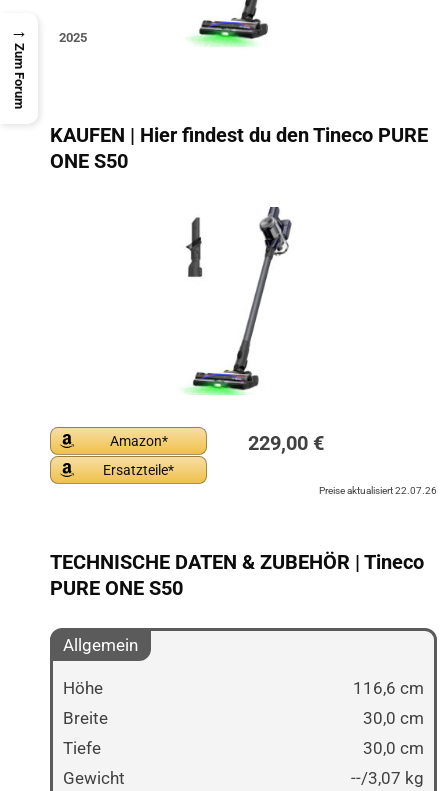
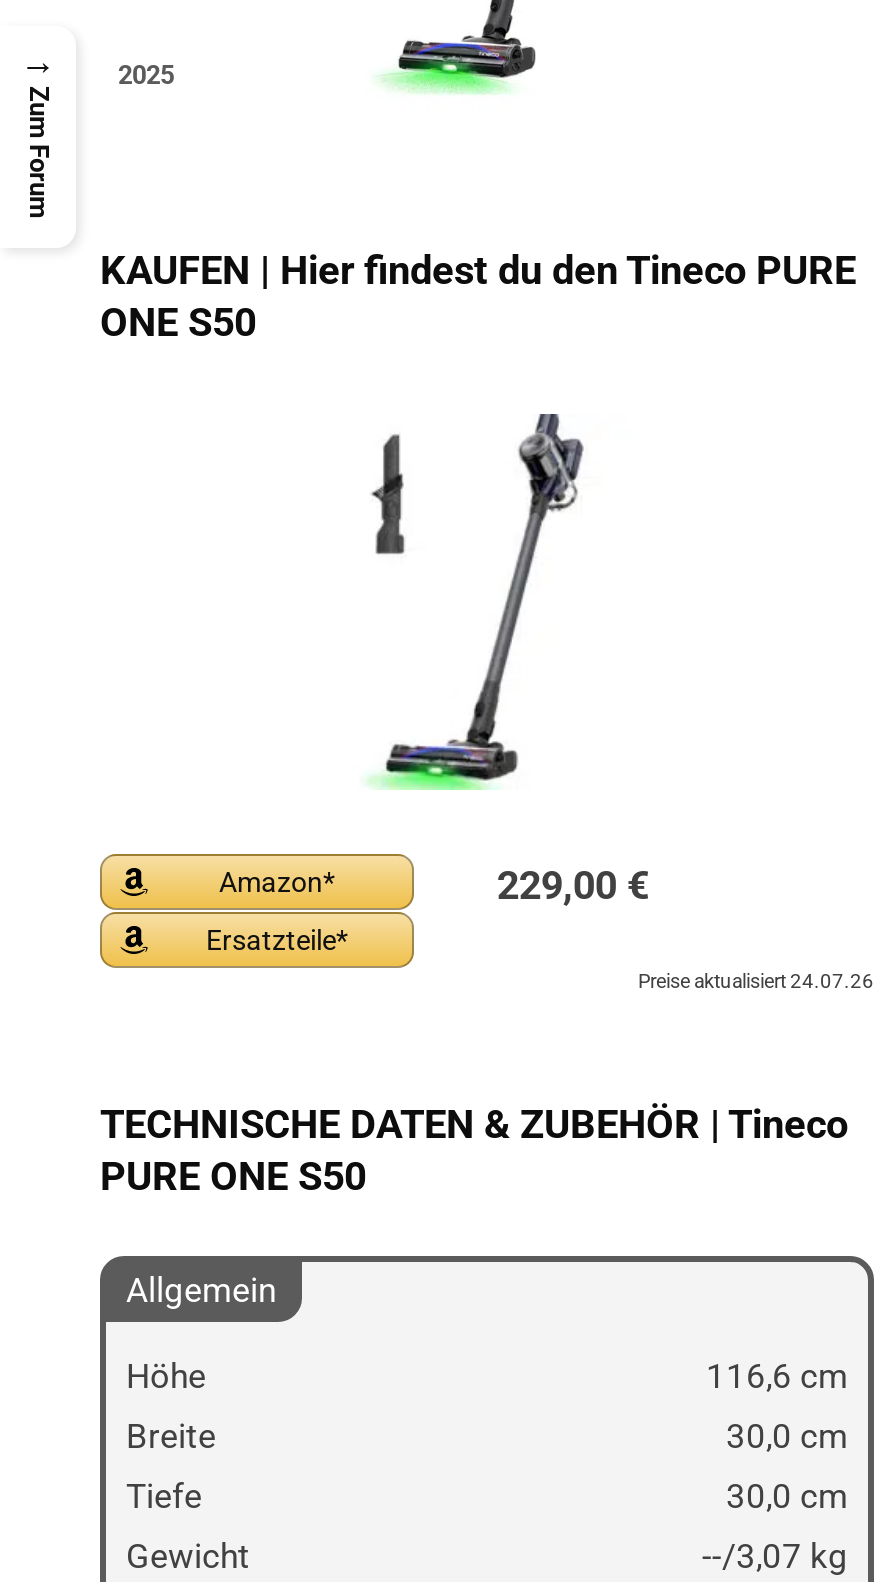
[319,485,437,496] Preise aktualisiert 22.07.26 -> [638,970,874,992] Preise aktualisiert 24.07.26

